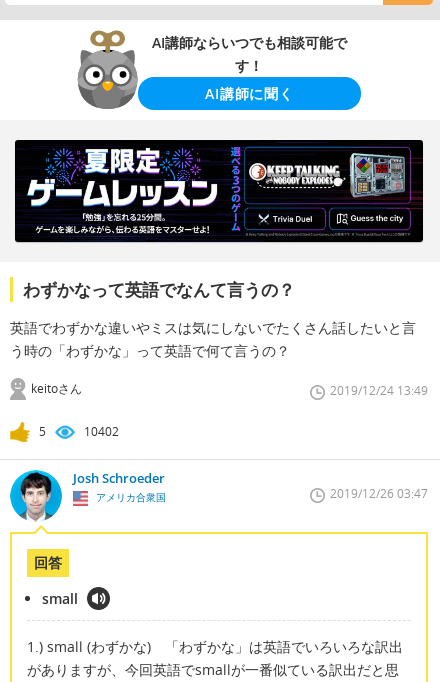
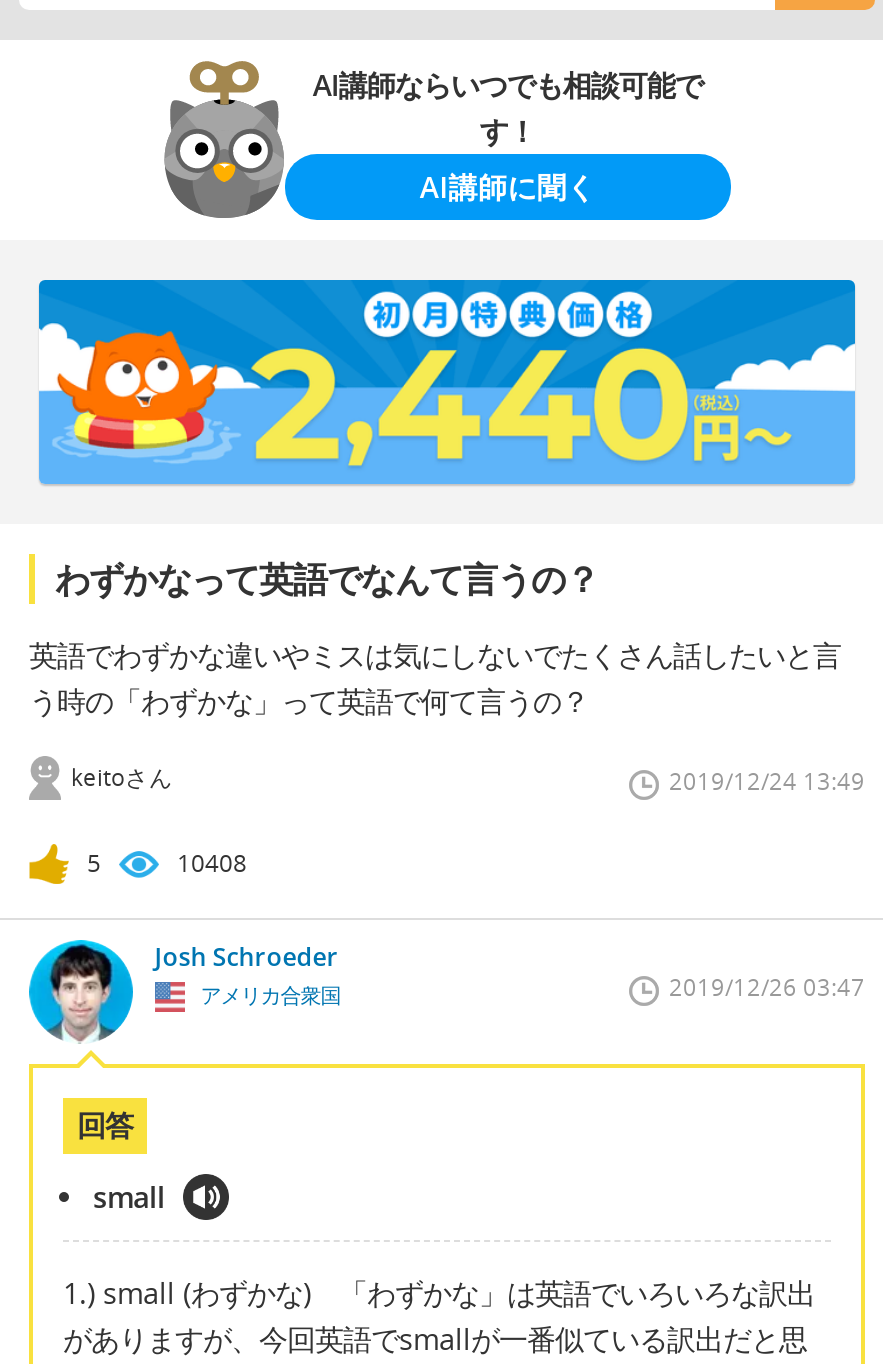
[14,139,424,243] [image] -> [37,278,857,486] [image]
[84,423,119,440] 10402 -> [177,846,247,880] 10408

